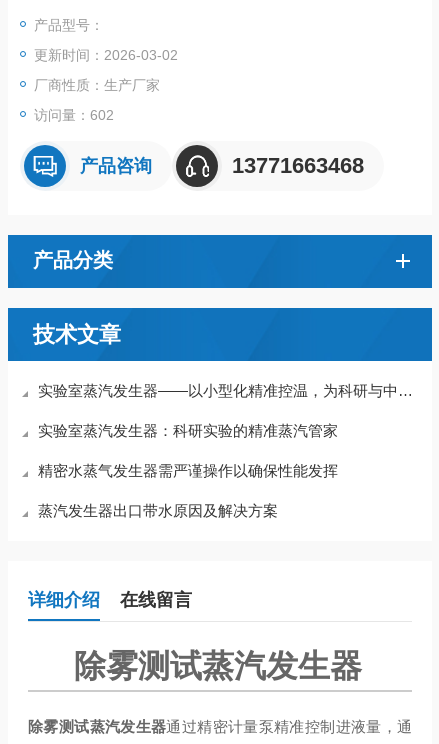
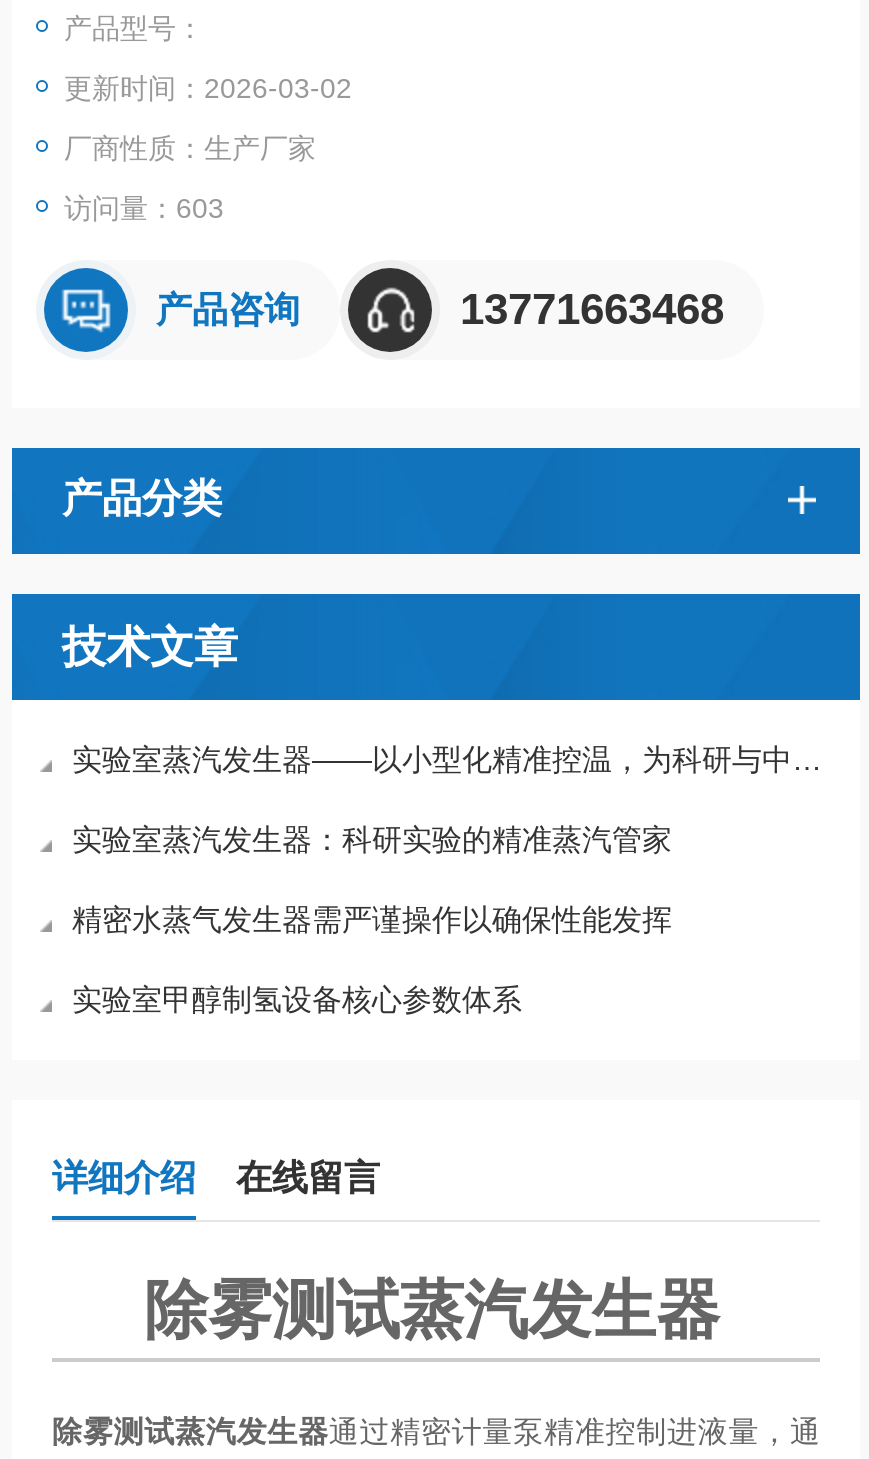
[34,107,114,123] 访问量：602 -> [64,192,224,224] 访问量：603
[38,502,278,519] 蒸汽发生器出口带水原因及解决方案 -> [72,982,522,1016] 实验室甲醇制氢设备核心参数体系

